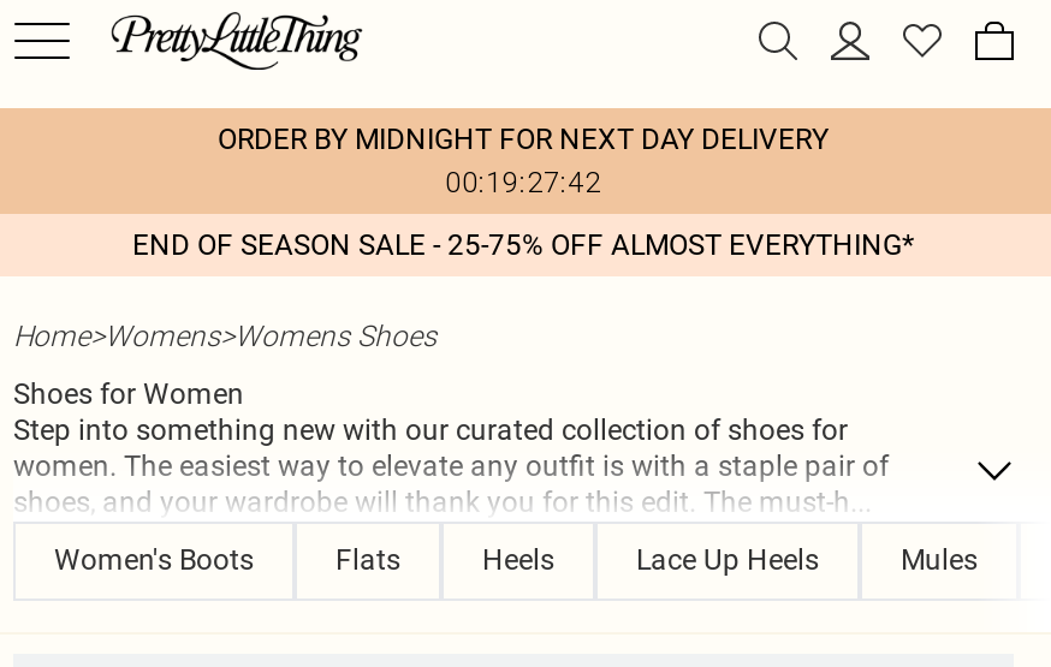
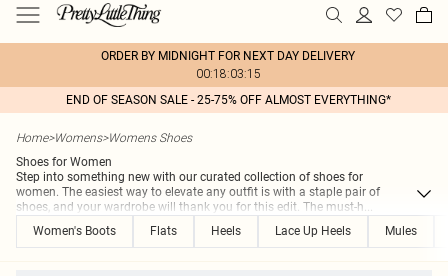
[445,163,601,199] 00:19:27:42 -> [195,66,260,81] 00:18:03:15

